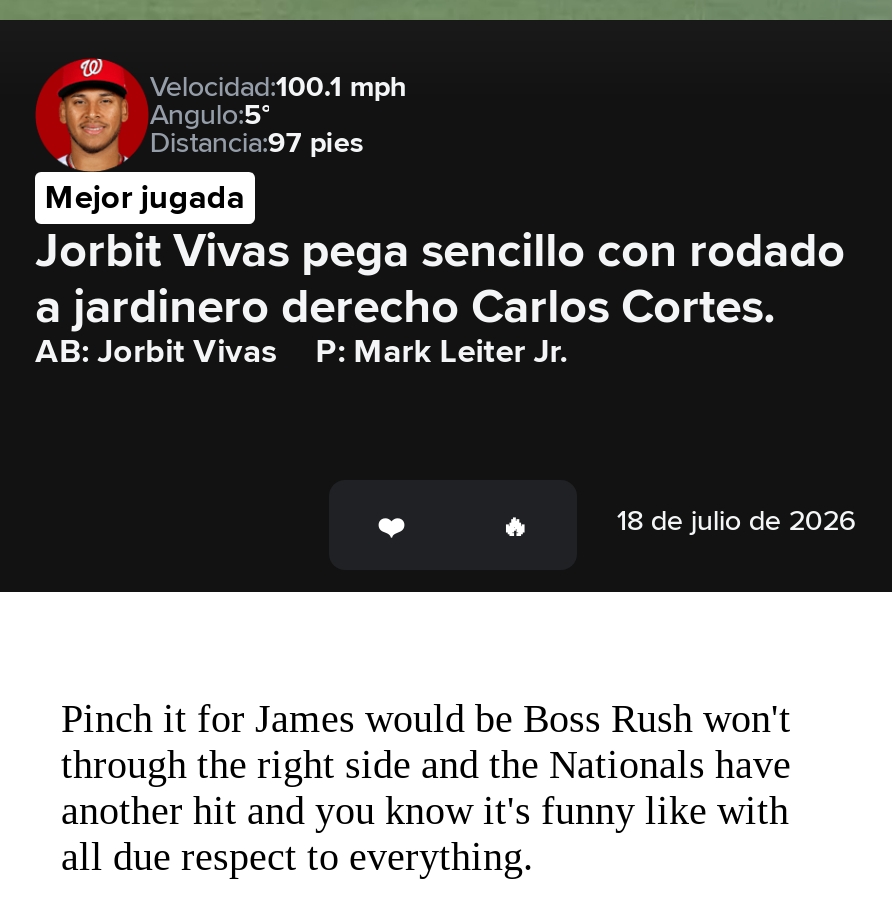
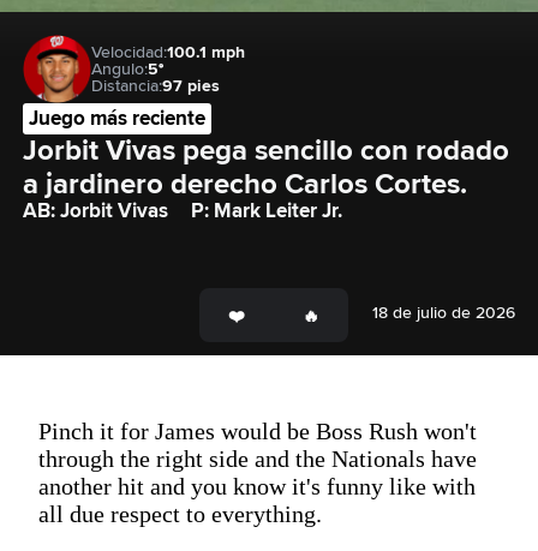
[45,178,245,218] Mejor jugada -> [29,107,205,131] Juego más reciente

